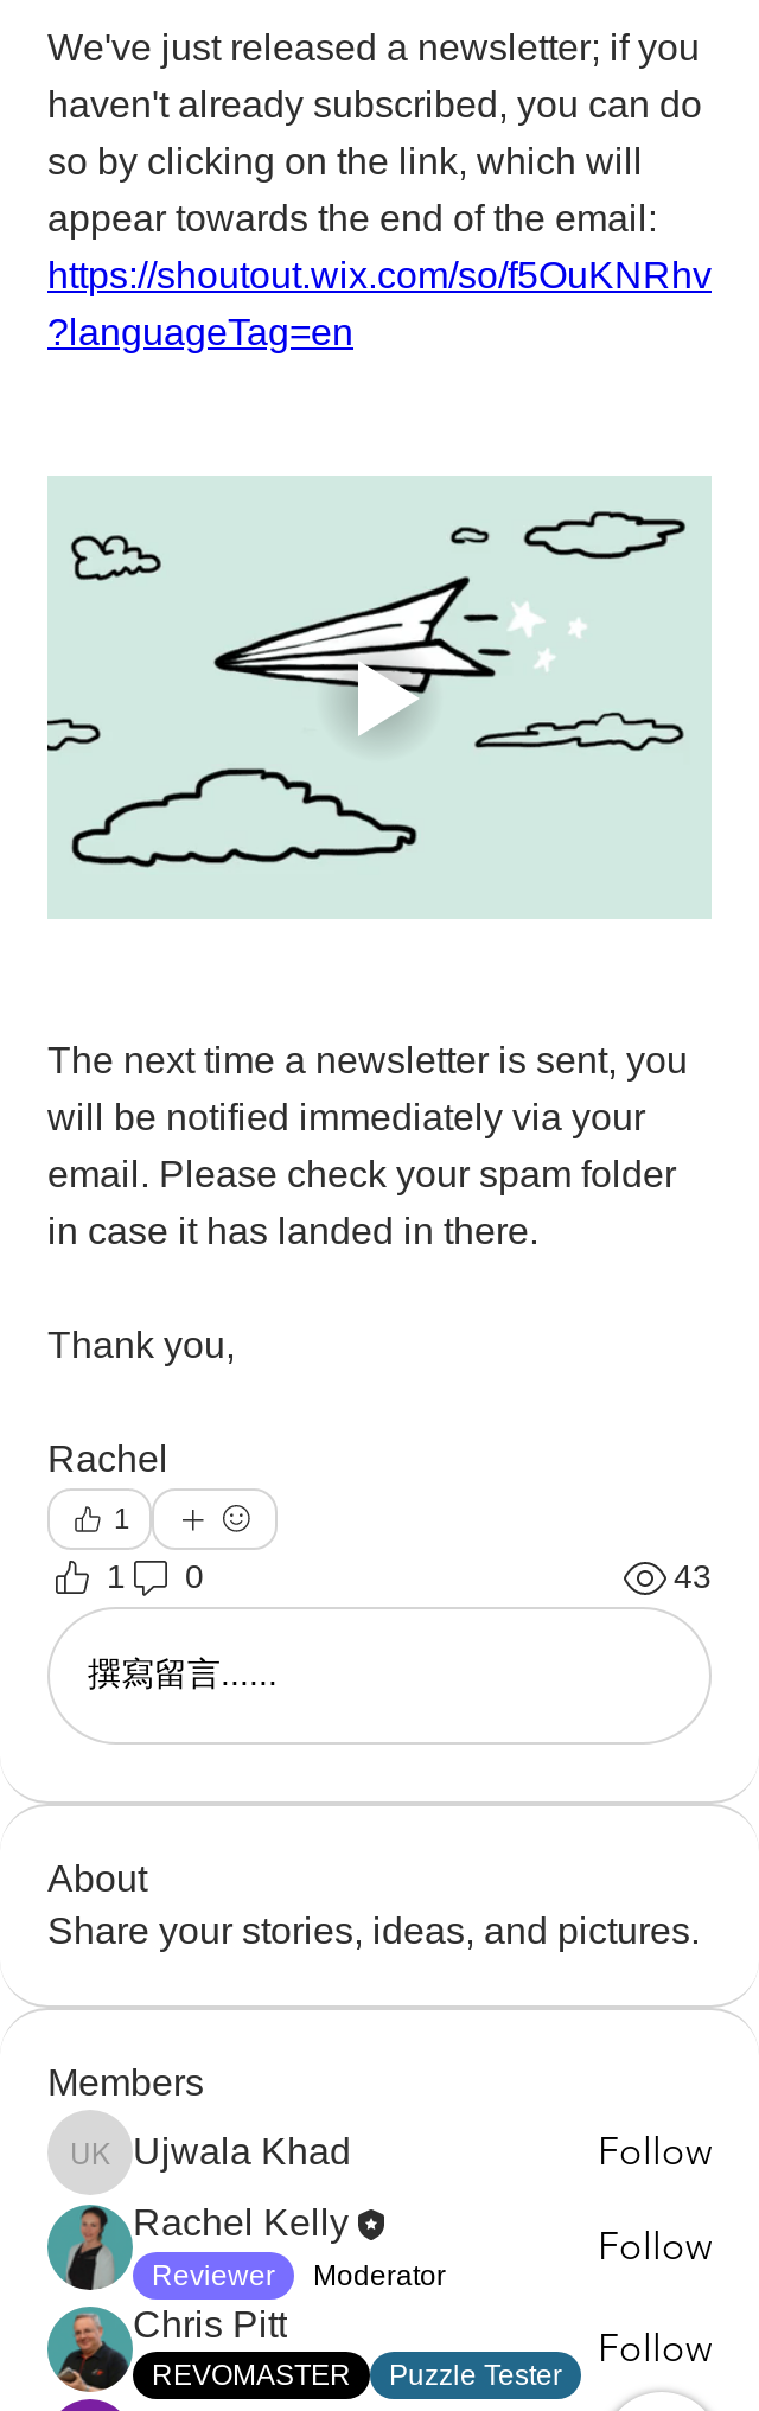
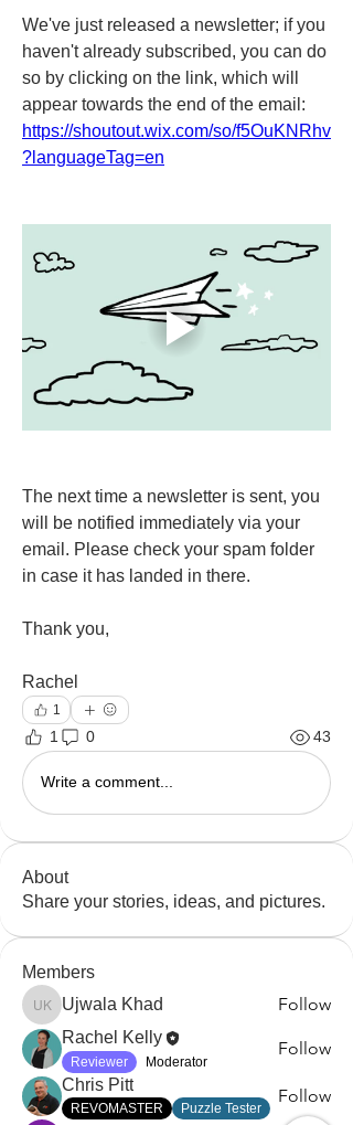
[88,1655,278,1693] 撰寫留言...... -> [41,773,173,791] Write a comment...

